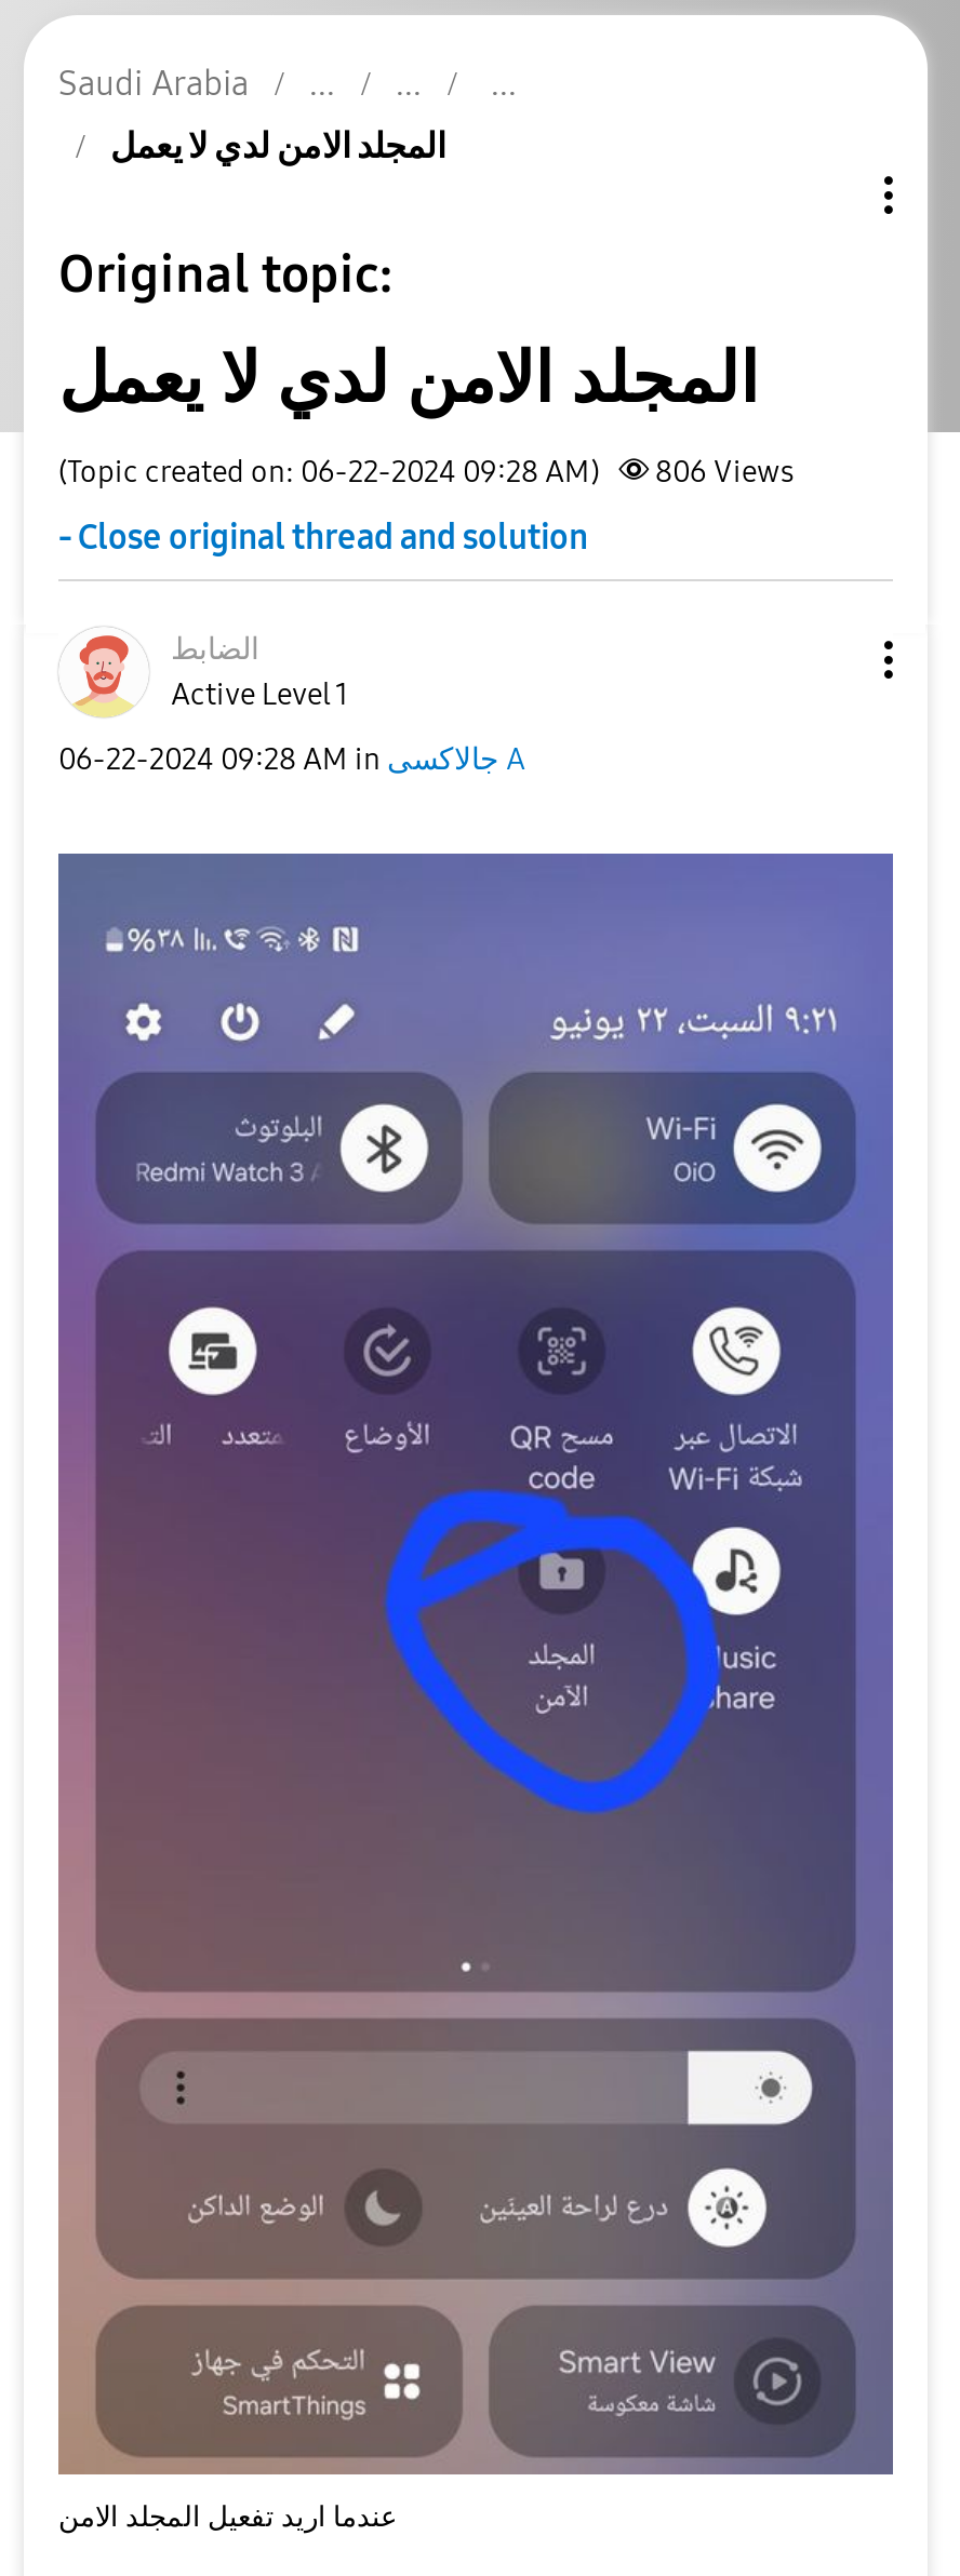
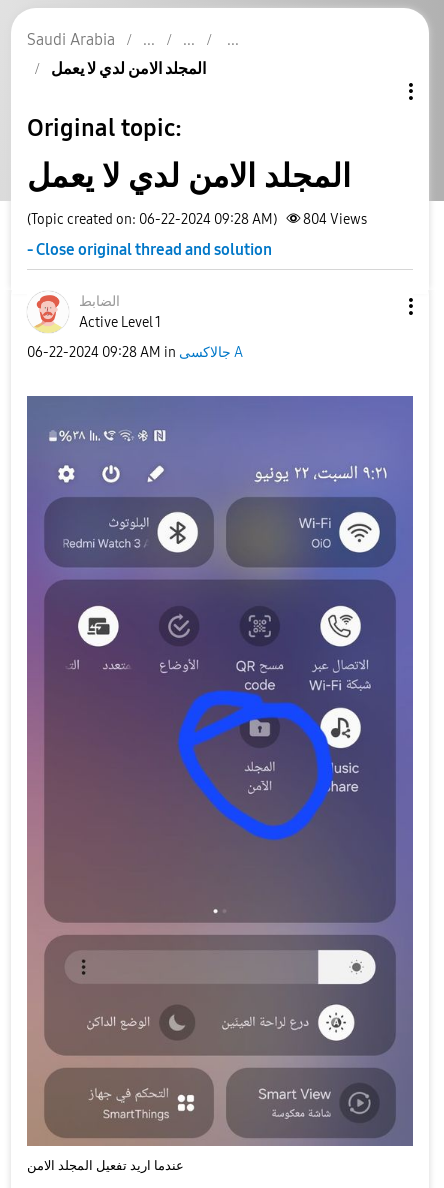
[58,454,794,491] (Topic created on: 06-22-2024 09:28 AM) 806 Views -> [27,211,367,228] (Topic created on: 06-22-2024 09:28 AM) 804 Views

